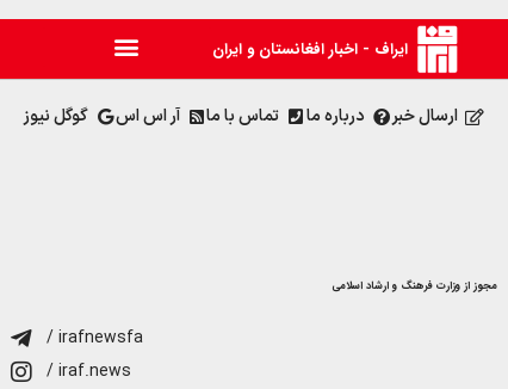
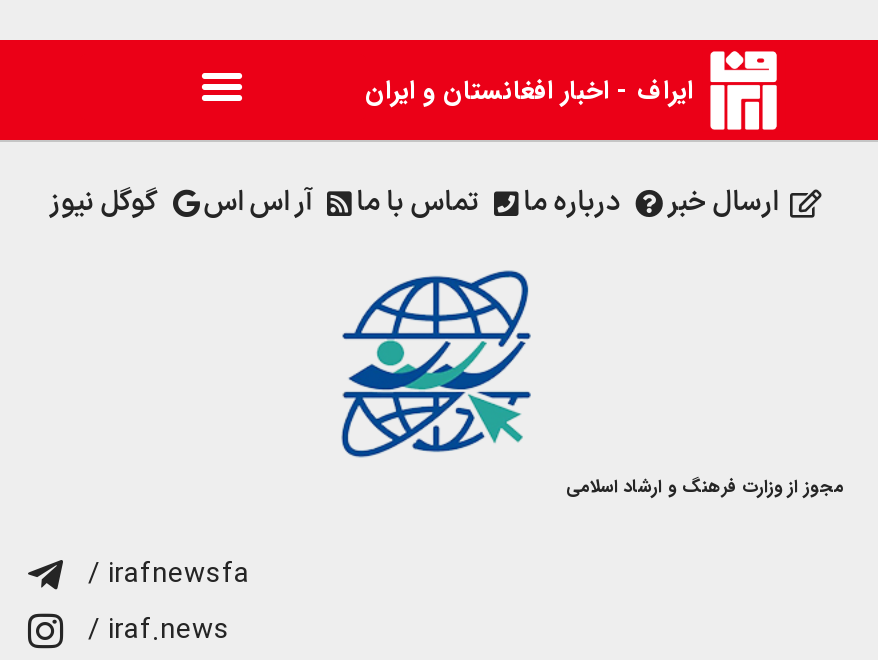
none -> [340,268,532,460] [image]

